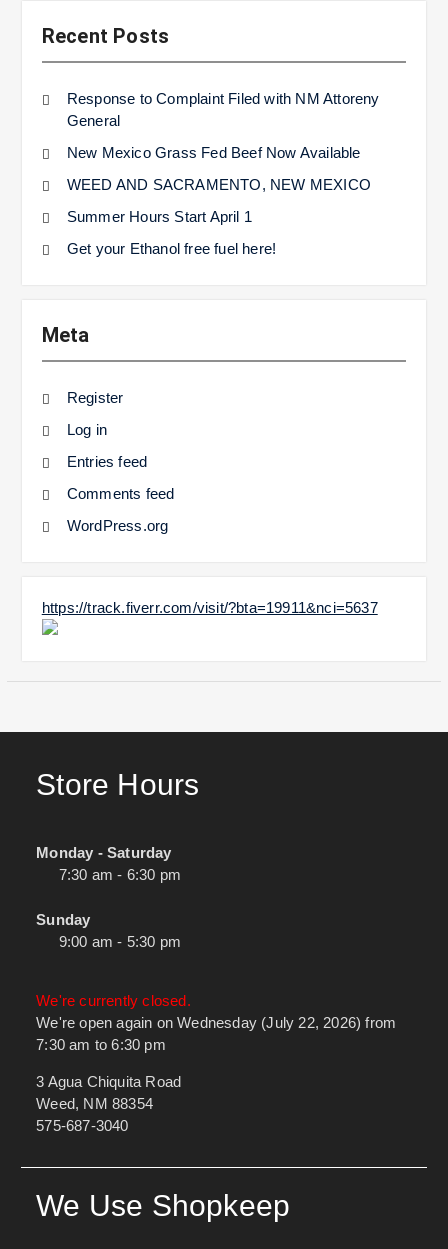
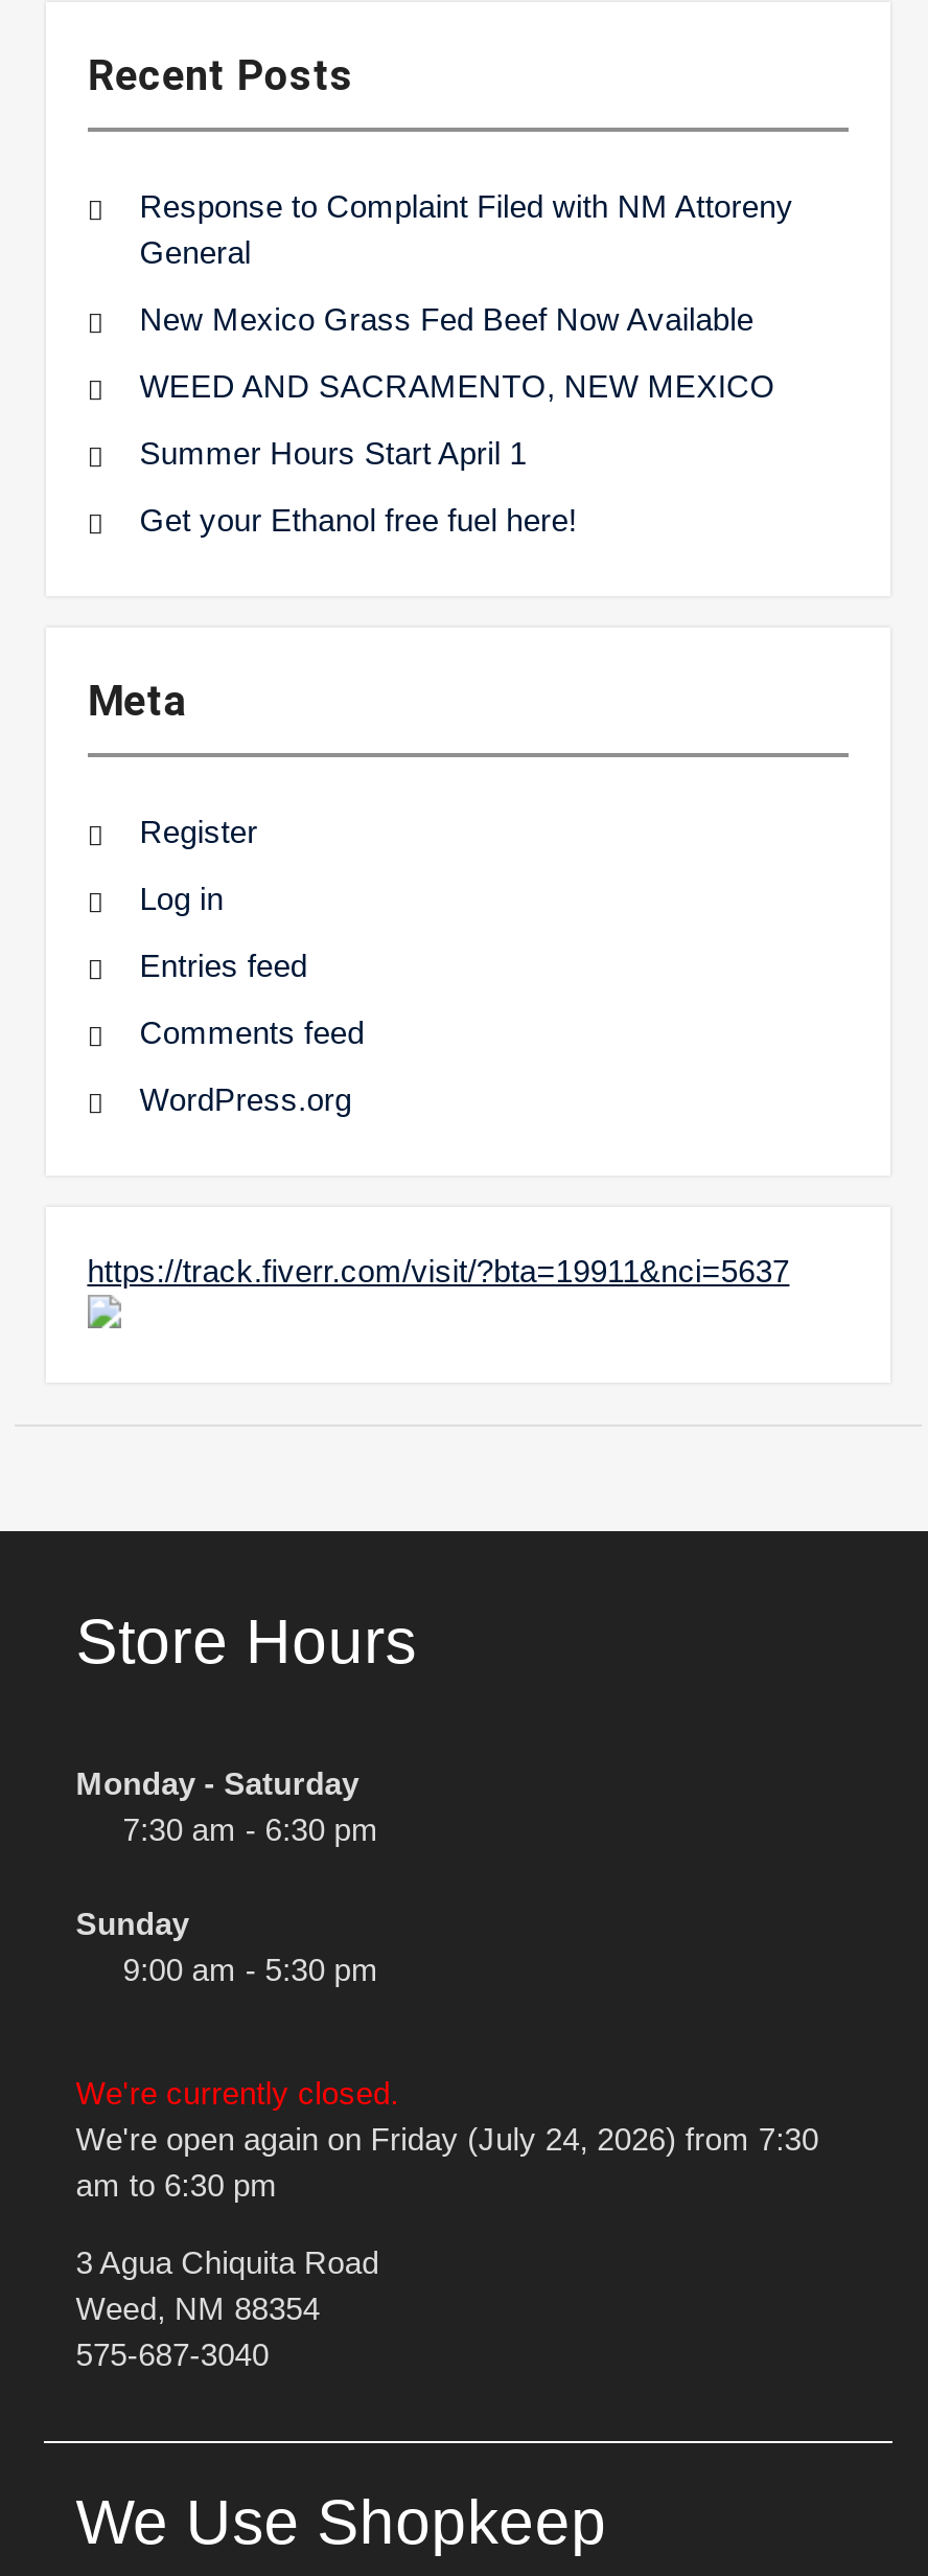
[36,1014,396,1053] We're open again on Wednesday (July 22, 2026) from | 7:30 am to 6:30 pm -> [76,2121,819,2203] We're open again on Friday (July 24, 2026) from 7:30 | am to 6:30 pm

